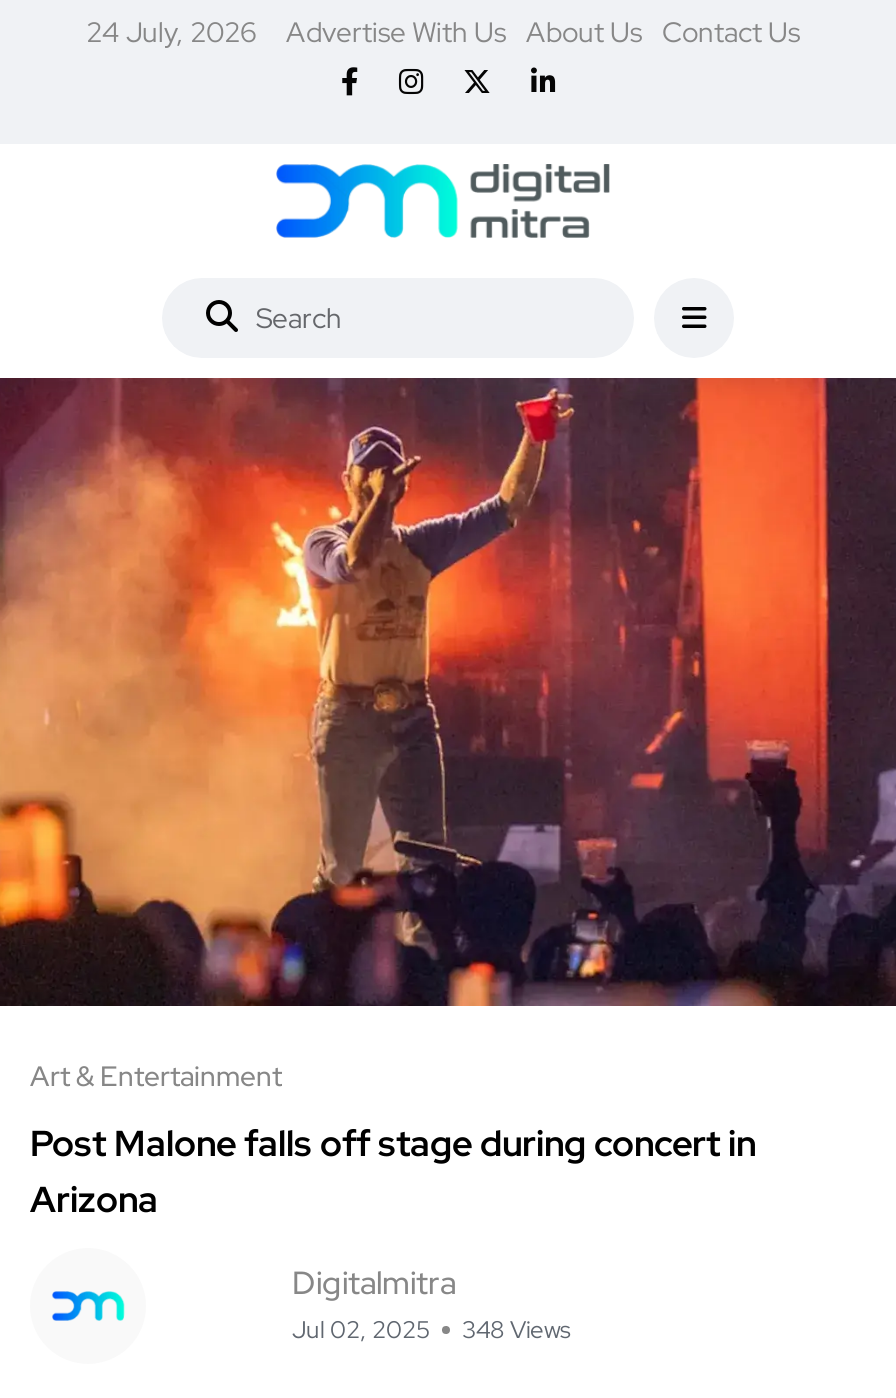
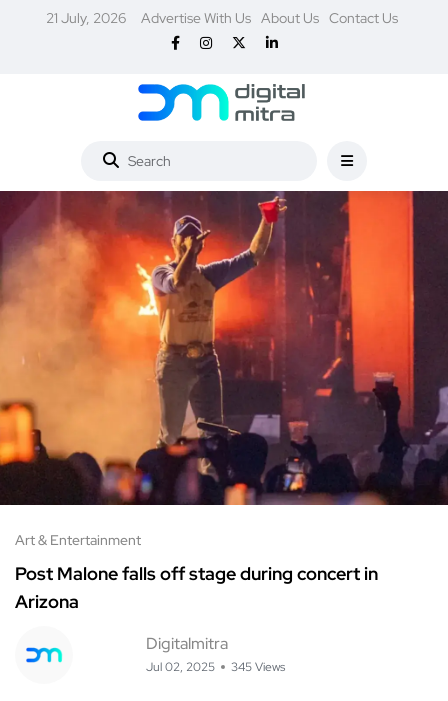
[86,14,800,50] 24 July, 2026 Advertise With Us About Us Contact Us -> [45,9,397,27] 21 July, 2026 Advertise With Us About Us Contact Us
[292,1314,570,1346] Jul 02, 2025 348 Views -> [146,659,285,675] Jul 02, 2025 345 Views

